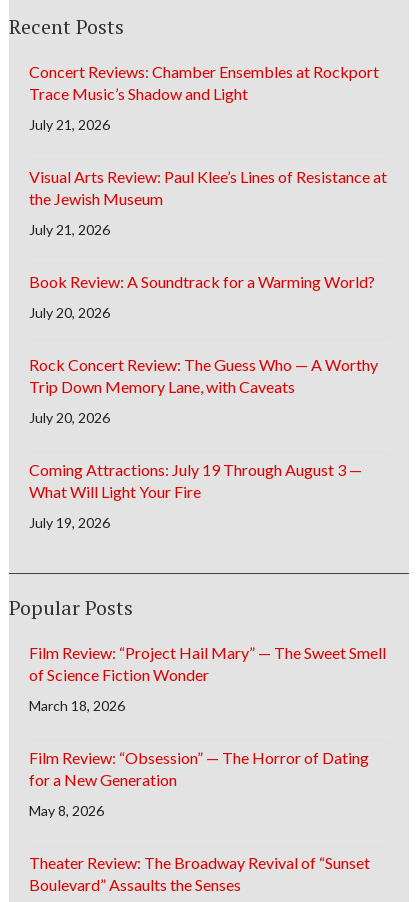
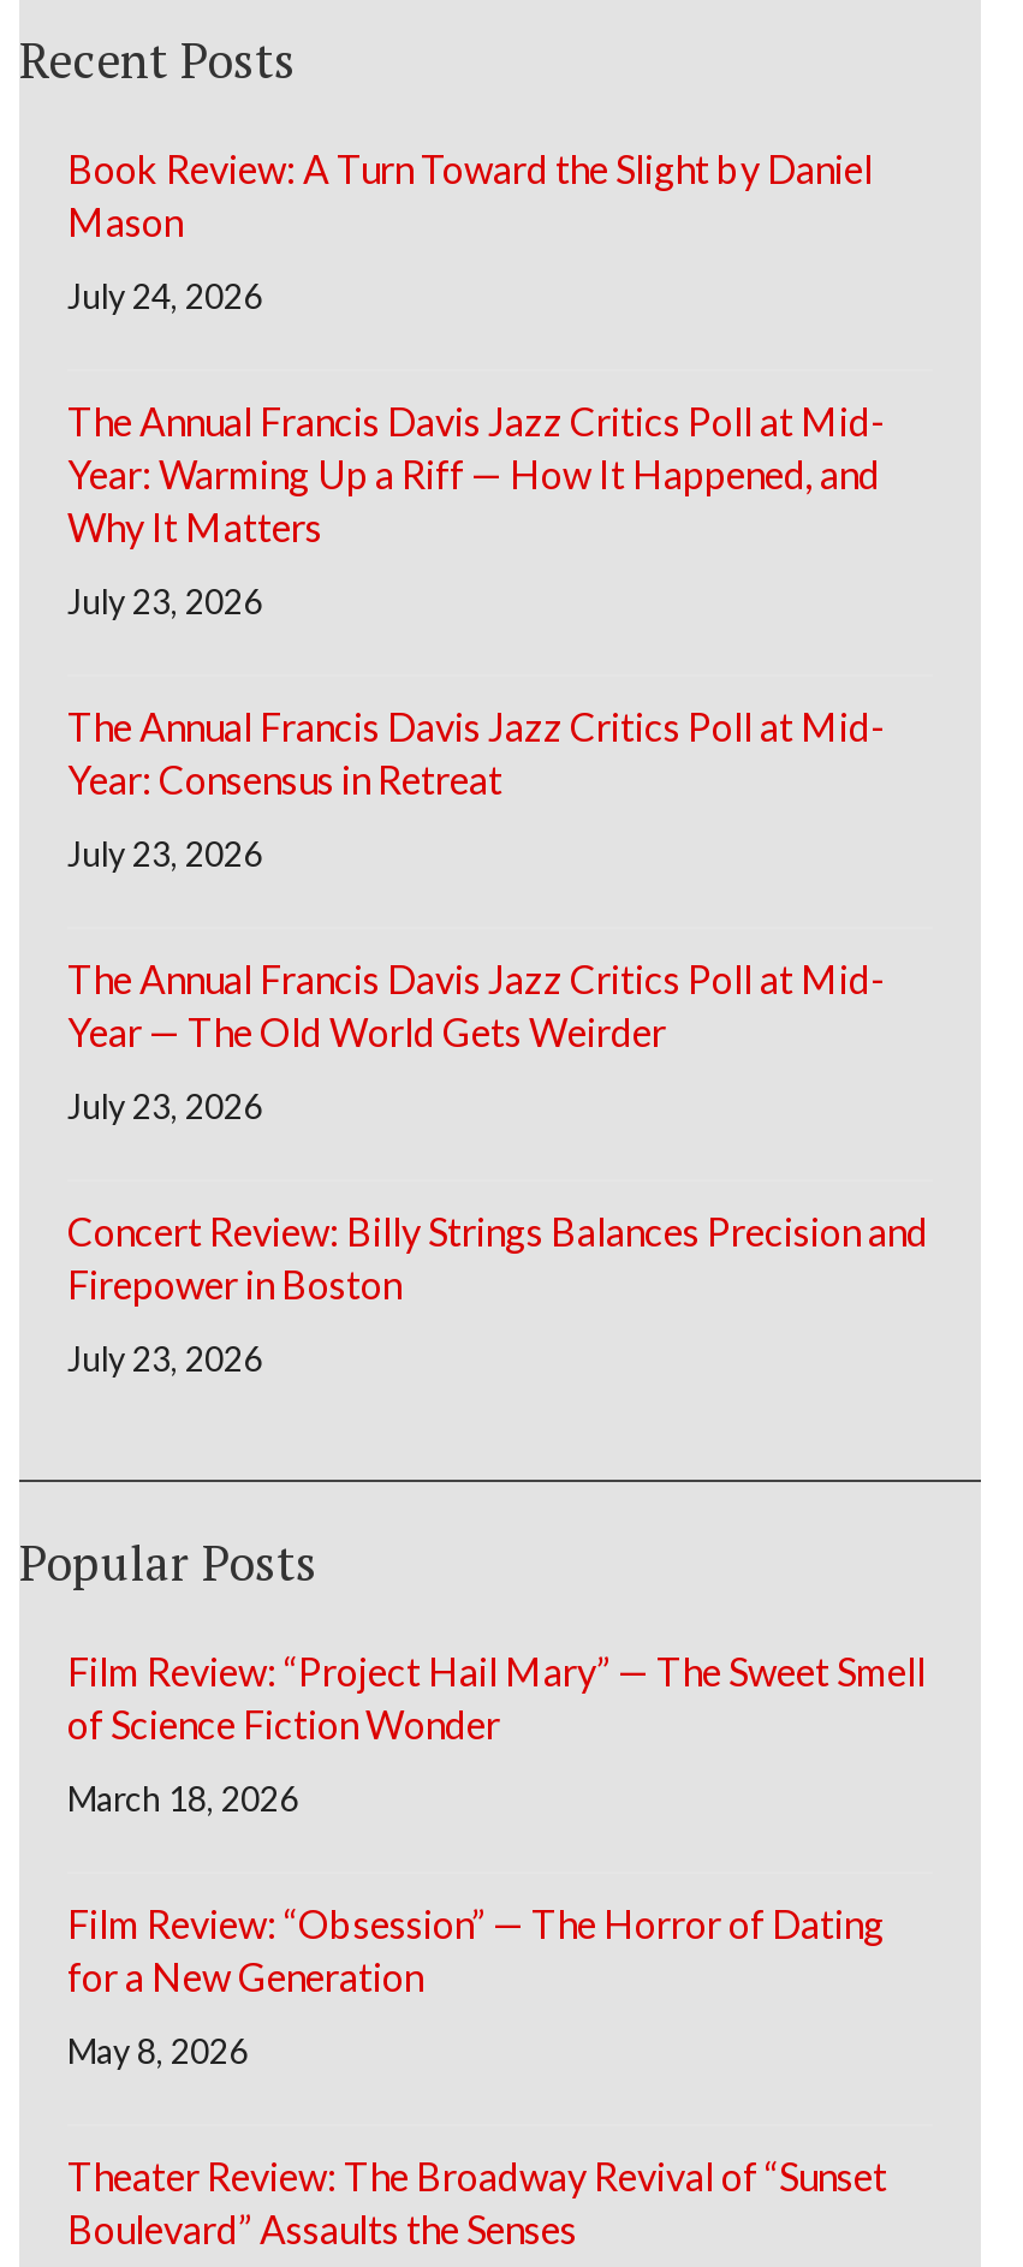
[29,62,379,103] Concert Reviews: Chamber Ensembles at Rockport | Trace Music’s Shadow and Light -> [67,144,873,243] Book Review: A Turn Toward the Slight by Daniel | Mason
[29,116,110,133] July 21, 2026 -> [67,274,262,315] July 24, 2026
[29,167,387,208] Visual Arts Review: Paul Klee’s Lines of Resistance at | the Jewish Museum -> [67,397,885,548] The Annual Francis Davis Jazz Critics Poll at Mid- | Year: Warming Up a Riff — How It Happened, and | Why It Matters
[29,221,110,238] July 21, 2026 -> [67,580,262,620] July 23, 2026
[29,272,375,291] Book Review: A Soundtrack for a Warming World? -> [67,702,885,801] The Annual Francis Davis Jazz Critics Poll at Mid- | Year: Consensus in Retreat
[29,304,110,321] July 20, 2026 -> [67,832,262,873] July 23, 2026
[29,355,378,396] Rock Concert Review: The Guess Who — A Worthy | Trip Down Memory Lane, with Caveats -> [67,955,885,1053] The Annual Francis Davis Jazz Critics Poll at Mid- | Year — The Old World Gets Weirder
[29,409,110,426] July 20, 2026 -> [67,1084,262,1125] July 23, 2026
[29,460,362,501] Coming Attractions: July 19 Through August 3 — | What Will Light Your Fire -> [67,1207,928,1306] Concert Review: Billy Strings Balances Precision and | Firepower in Boston
[29,514,110,531] July 19, 2026 -> [67,1337,262,1378] July 23, 2026

